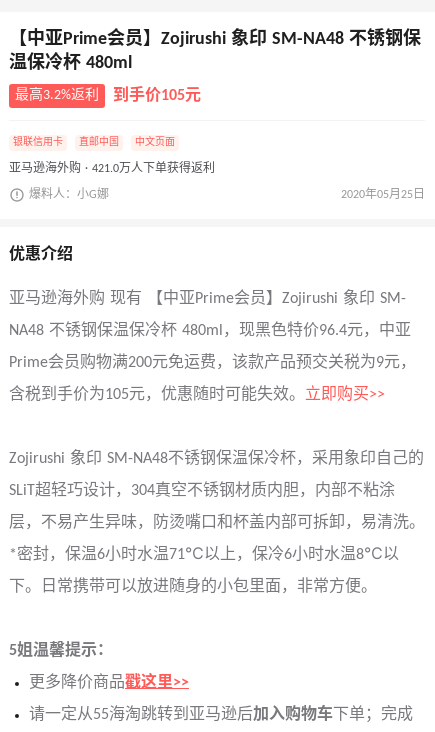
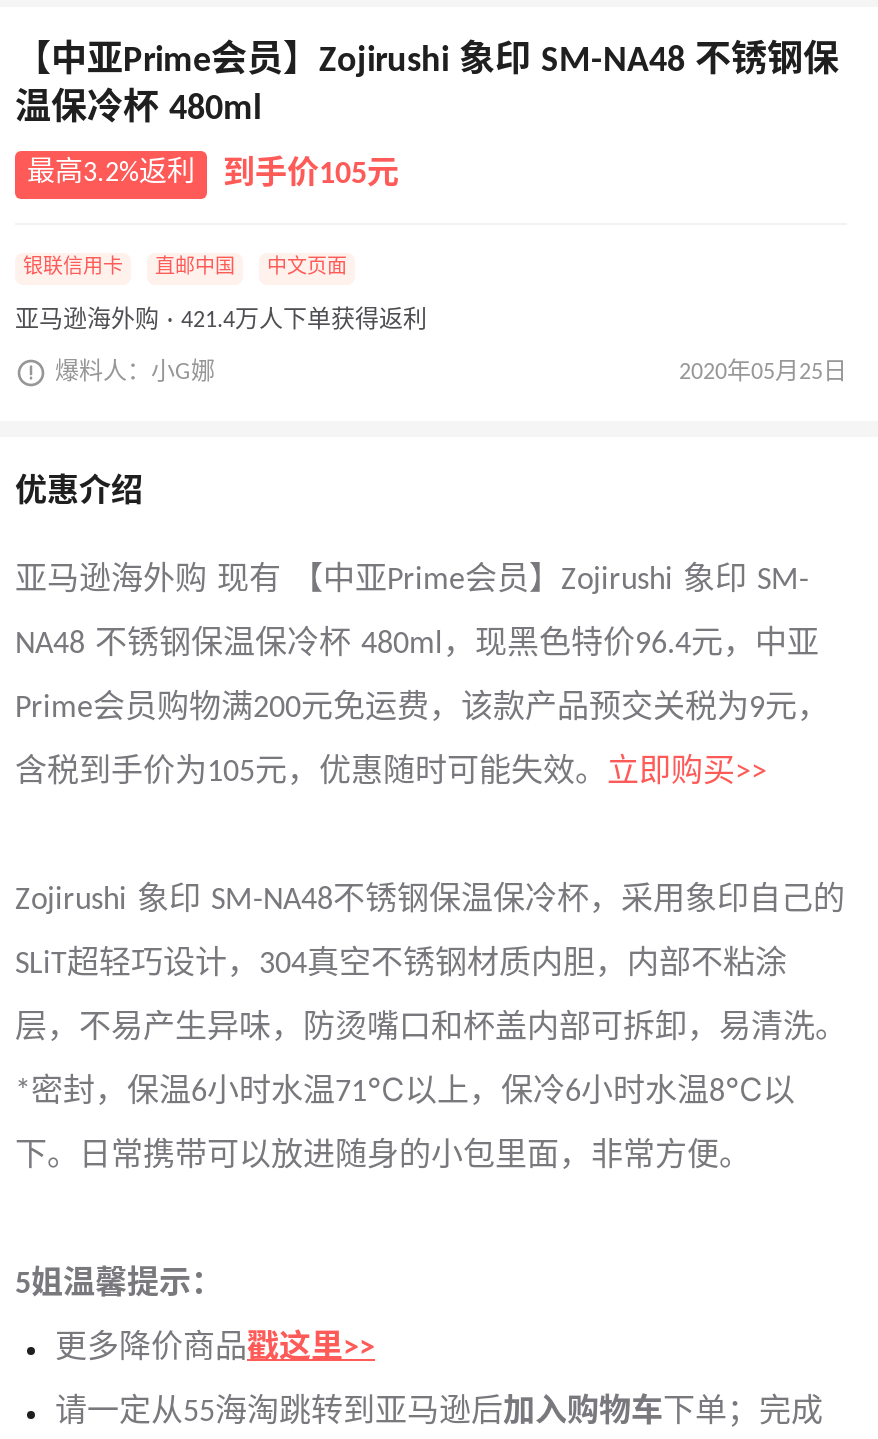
[9,163,215,175] 亚马逊海外购 · 421.0万人下单获得返利 -> [15,309,427,333] 亚马逊海外购 · 421.4万人下单获得返利

